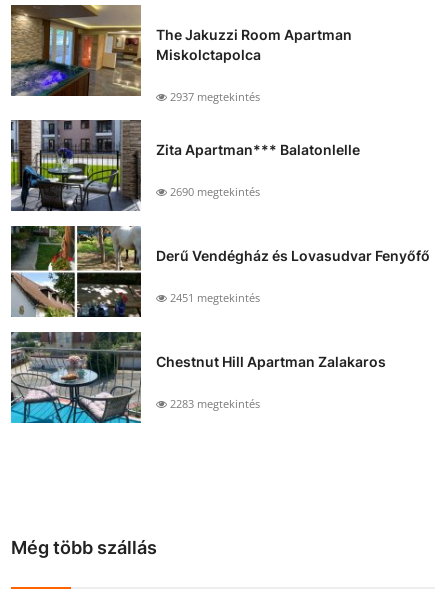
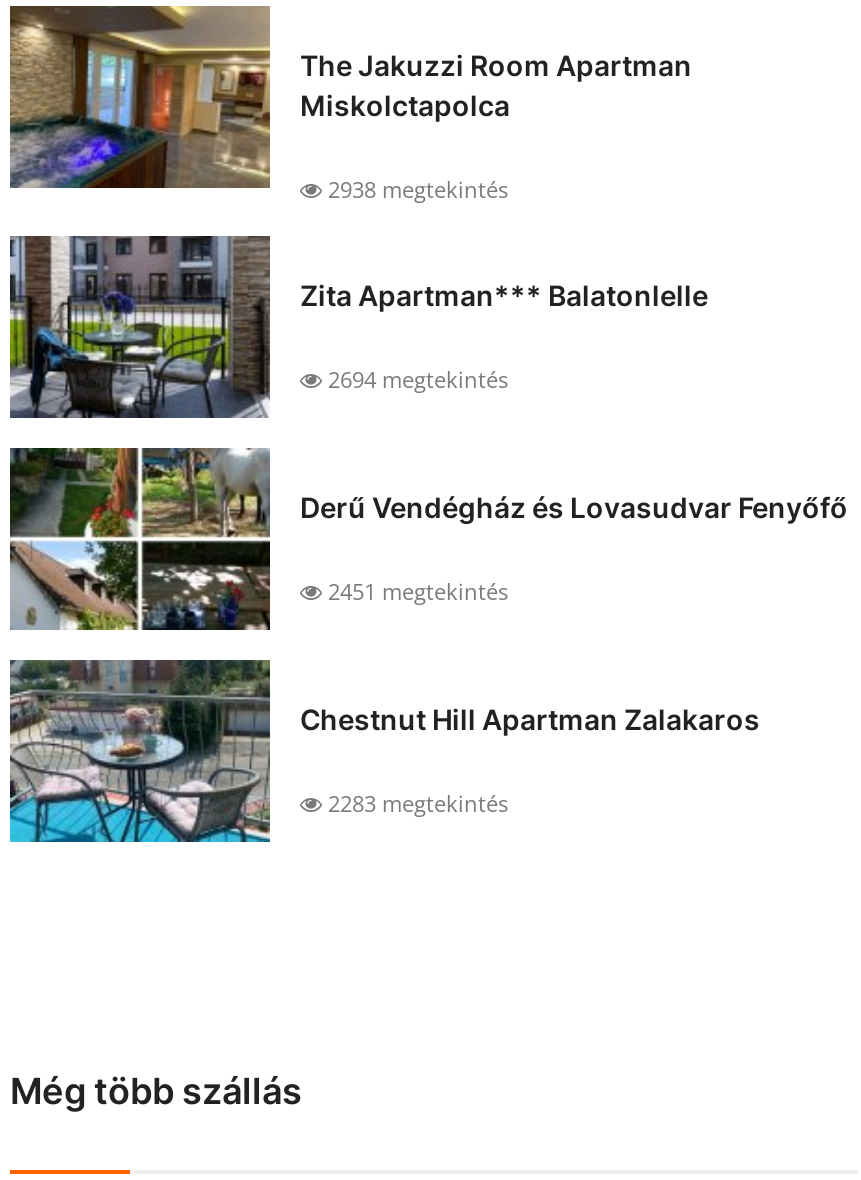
[167,89,260,104] 2937 megtekintés -> [322,175,508,205] 2938 megtekintés
[167,184,260,199] 2690 megtekintés -> [322,365,508,395] 2694 megtekintés

